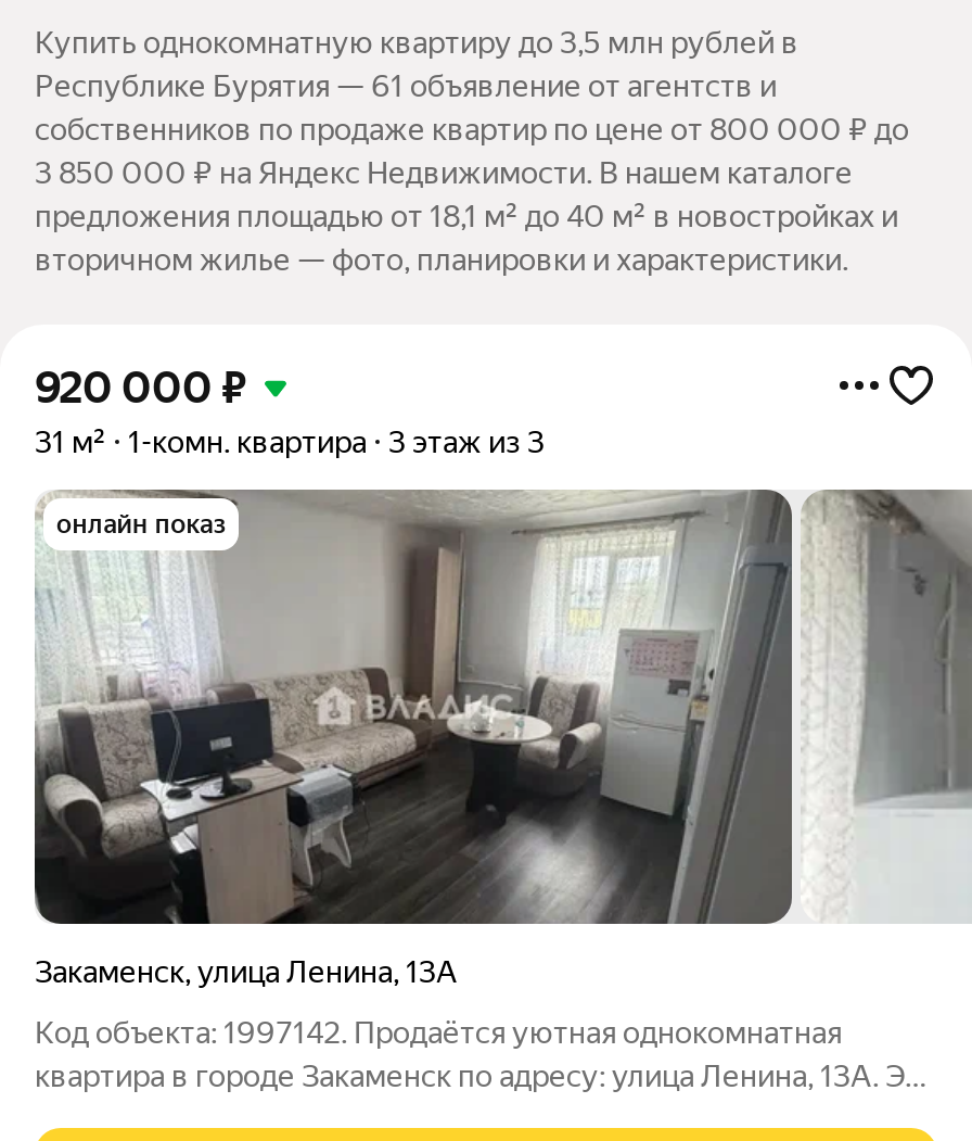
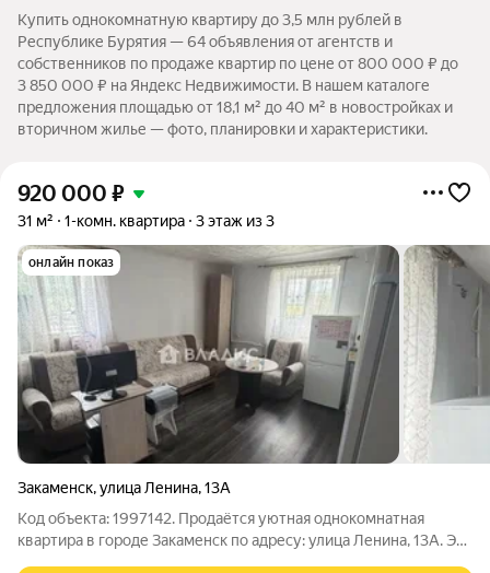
[35,68,777,103] Республике Бурятия — 61 объявление от агентств и -> [17,33,393,50] Республике Бурятия — 64 объявления от агентств и

